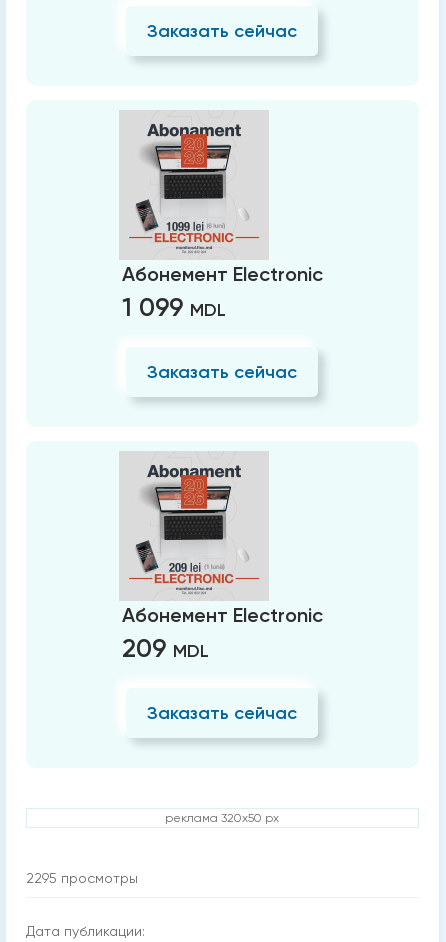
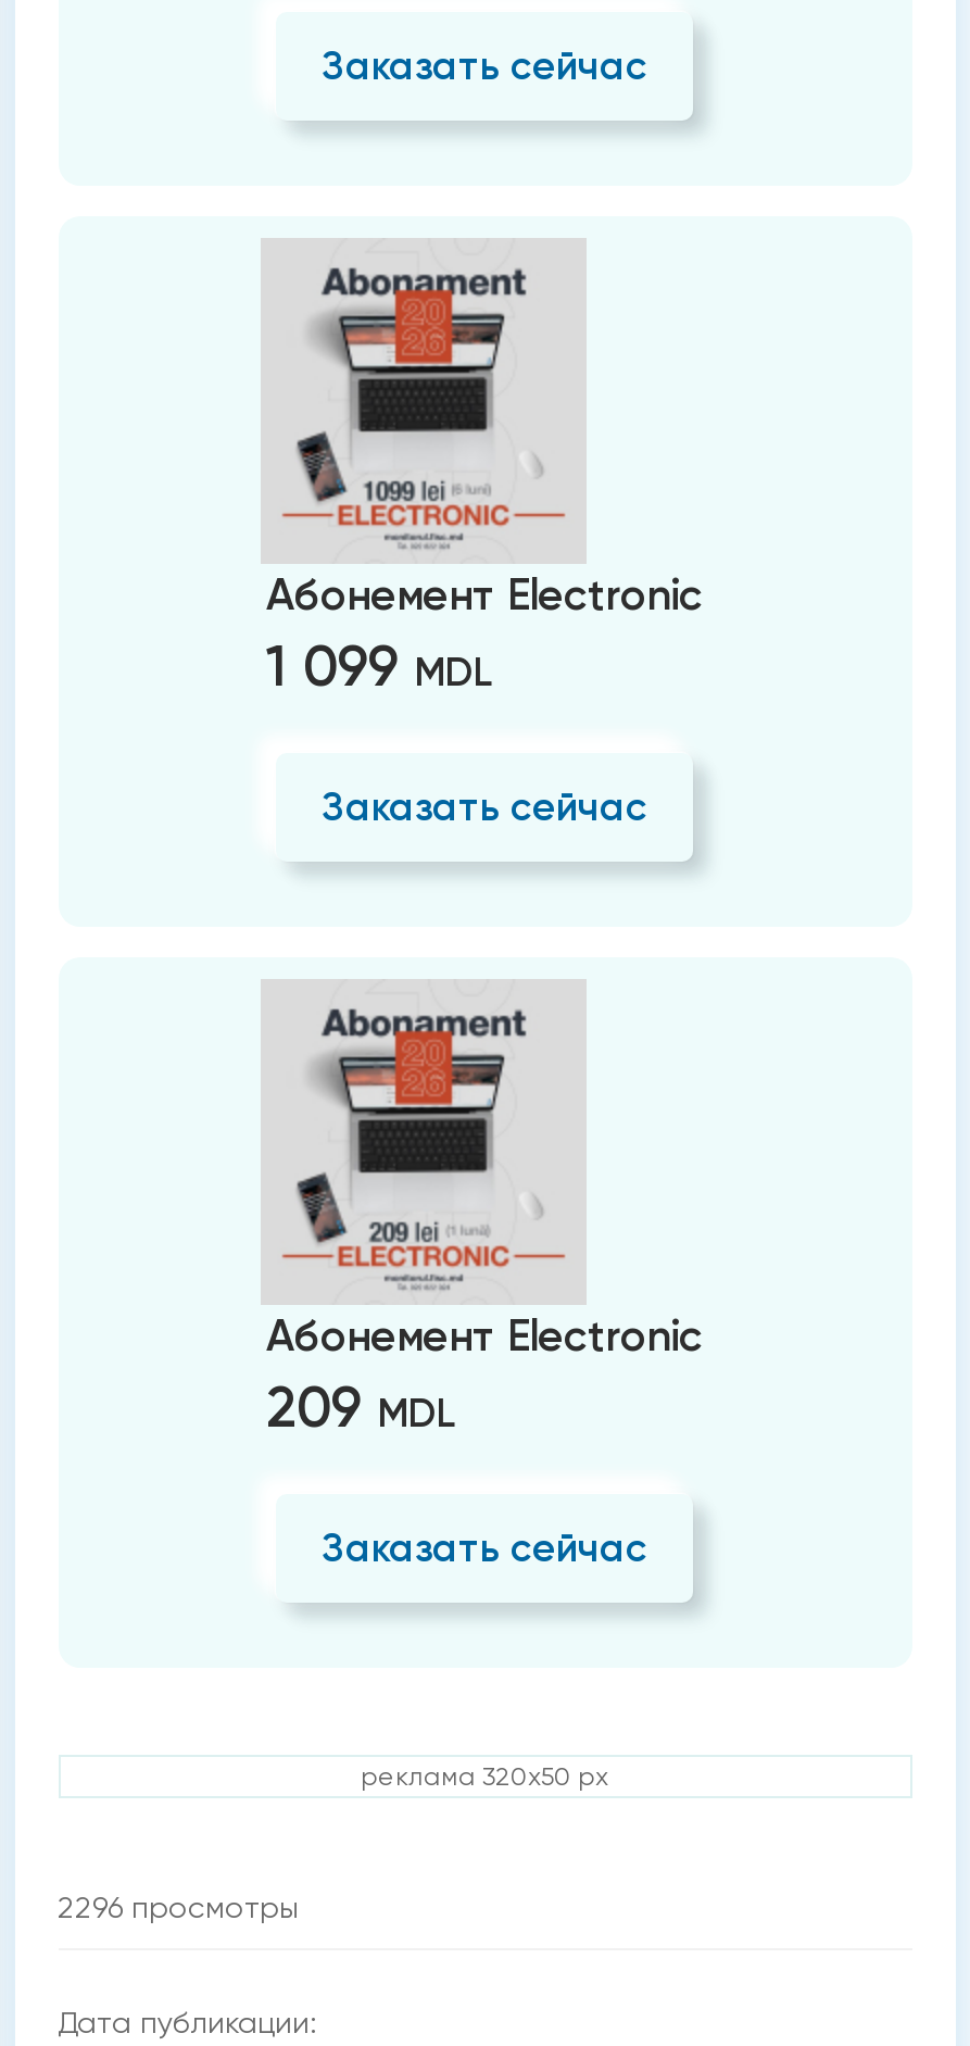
[25,870,137,886] 2295 просмотры -> [58,1890,299,1924] 2296 просмотры

